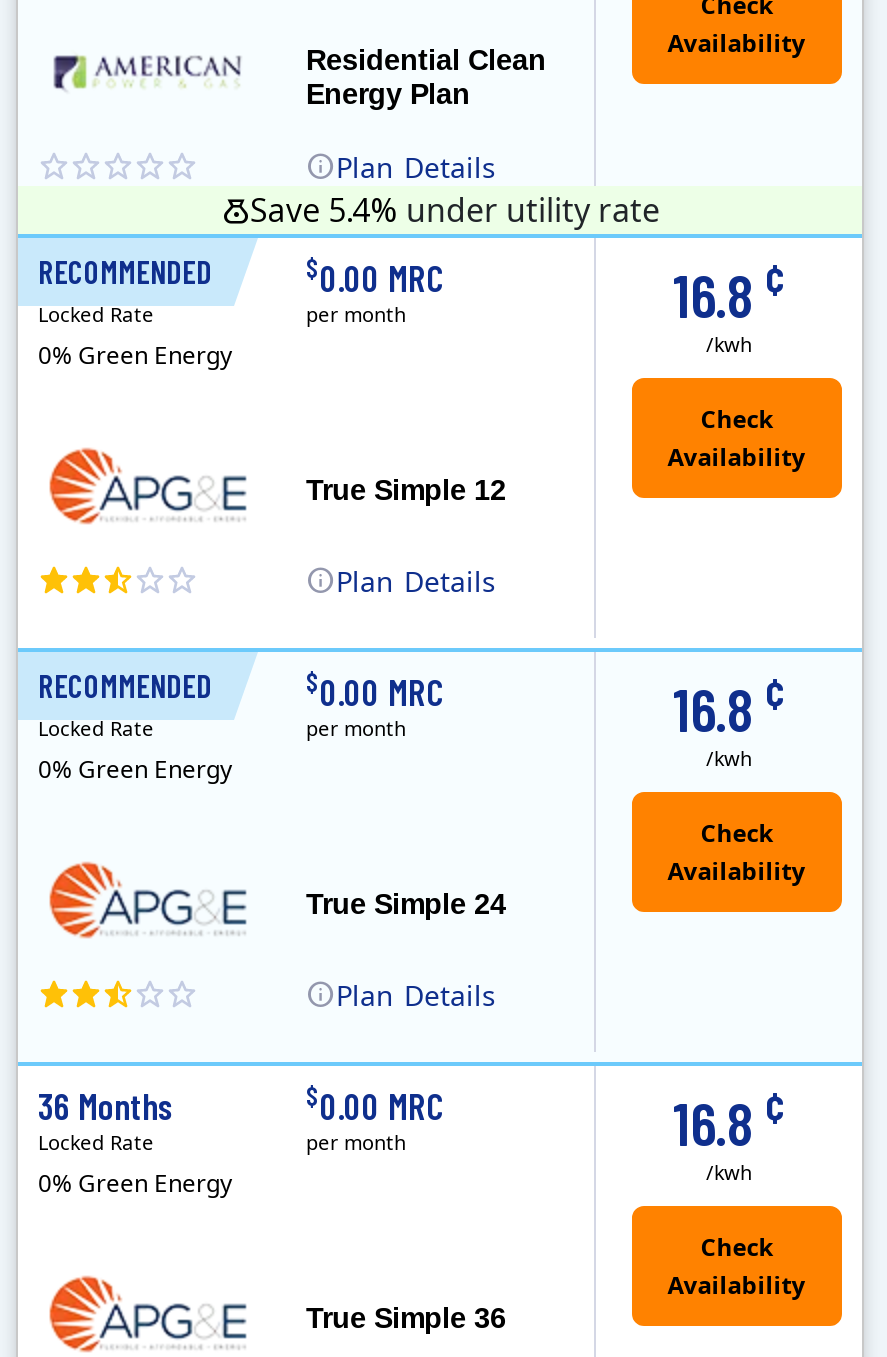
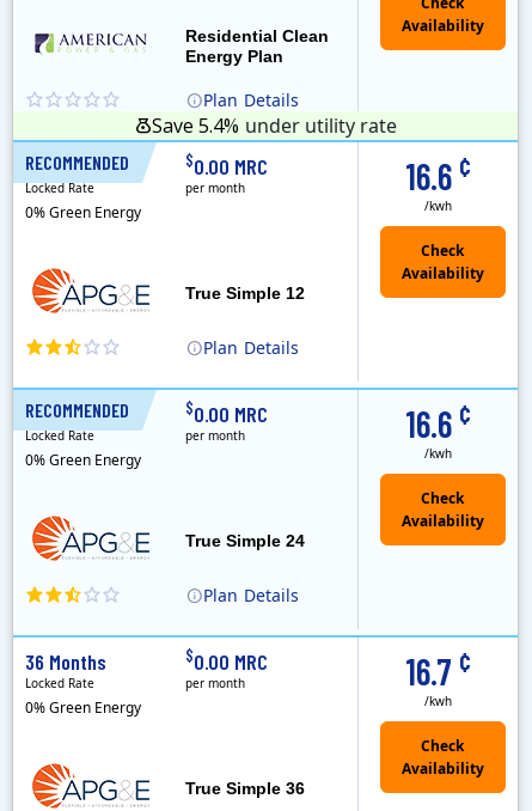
[673,250,785,330] 16.8 ¢ -> [405,149,471,197] 16.6 ¢
[673,664,785,744] 16.8 ¢ -> [405,397,471,445] 16.6 ¢
[673,1078,785,1158] 16.8 ¢ -> [405,644,471,693] 16.7 ¢

